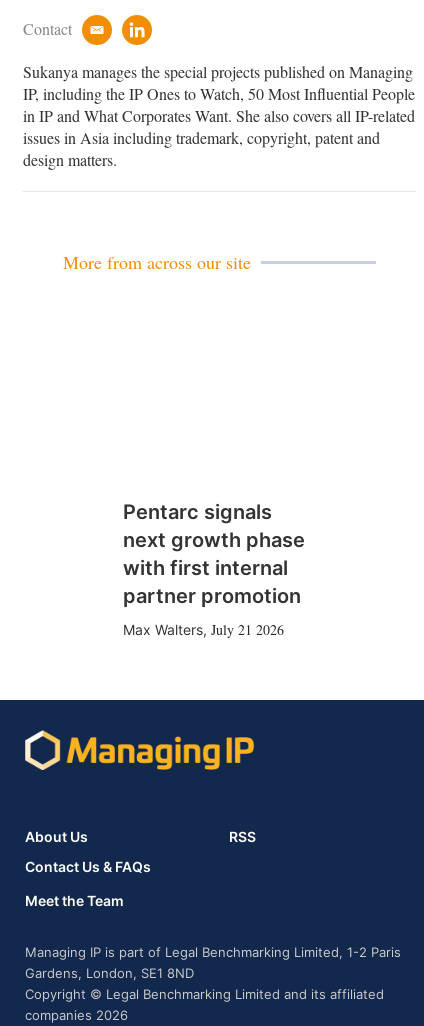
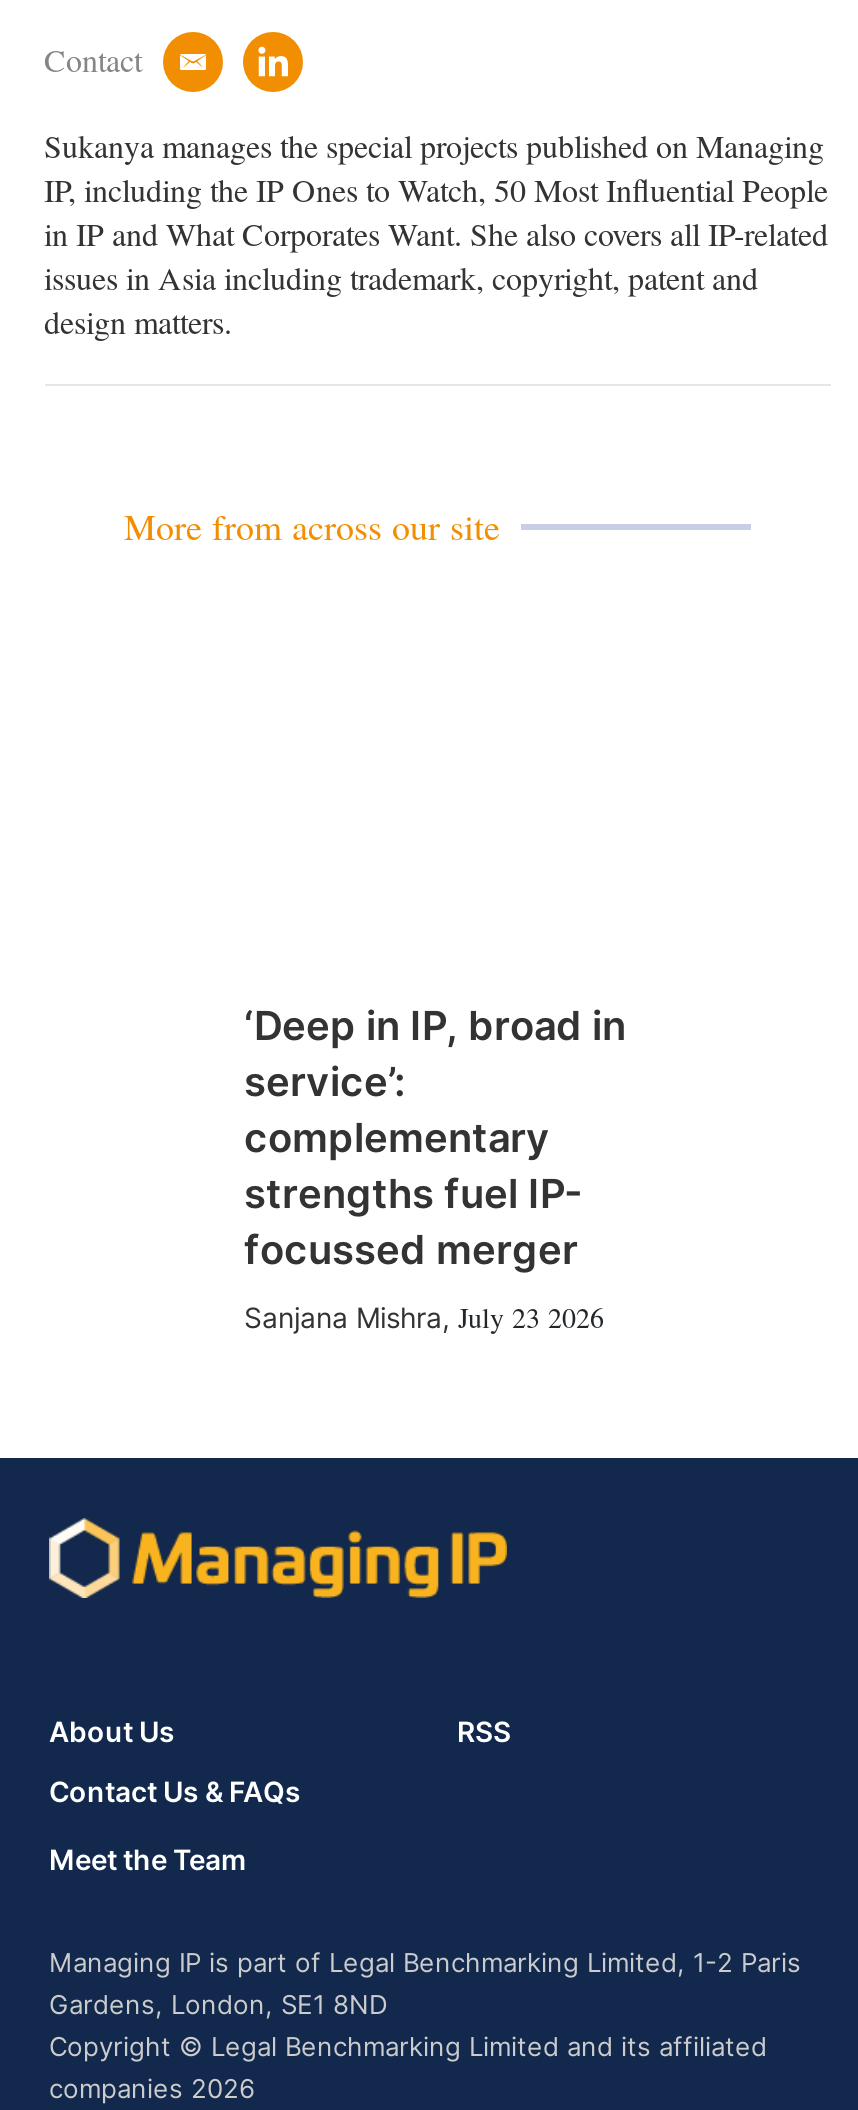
[122,499,304,607] Pentarc signals | next growth phase | with first internal | partner promotion -> [244,1001,626,1273] ‘Deep in IP, broad in | service’: | complementary | strengths fuel IP- | focussed merger
[122,619,283,638] Max Walters, July 21 2026 -> [244,1297,604,1335] Sanjana Mishra, July 23 2026

